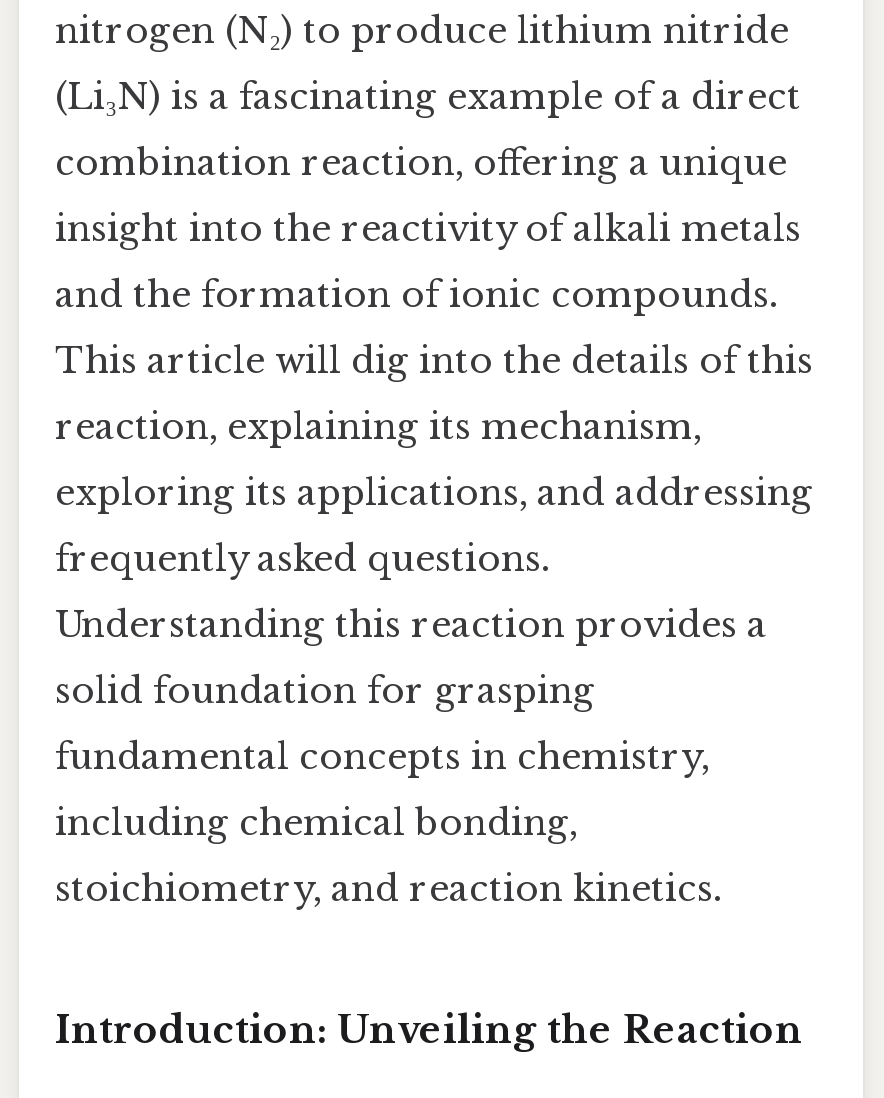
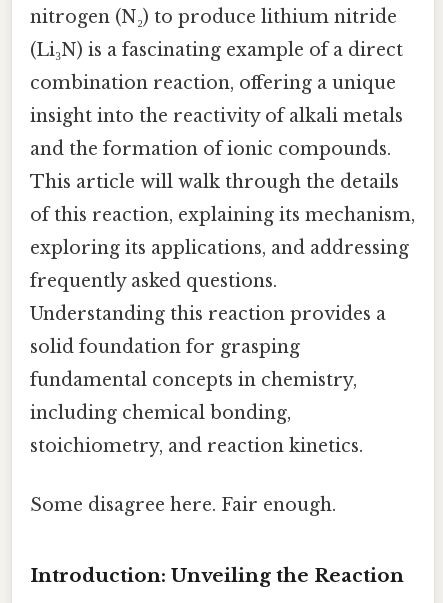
[55,339,813,383] This article will dig into the details of this -> [30,171,399,193] This article will walk through the details
[55,405,701,449] reaction, explaining its mechanism, -> [30,204,415,226] of this reaction, explaining its mechanism,
none -> [30,494,336,516] Some disagree here. Fair enough.

